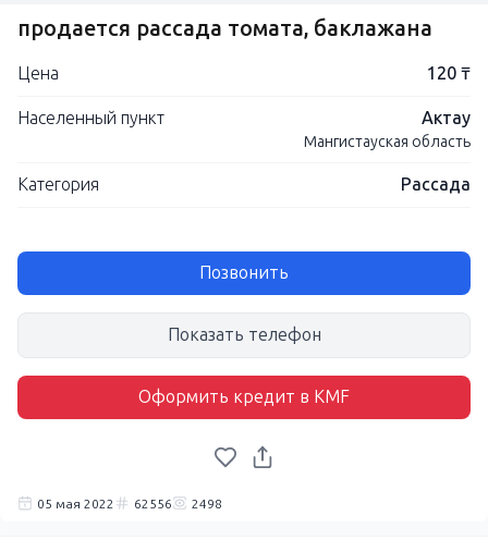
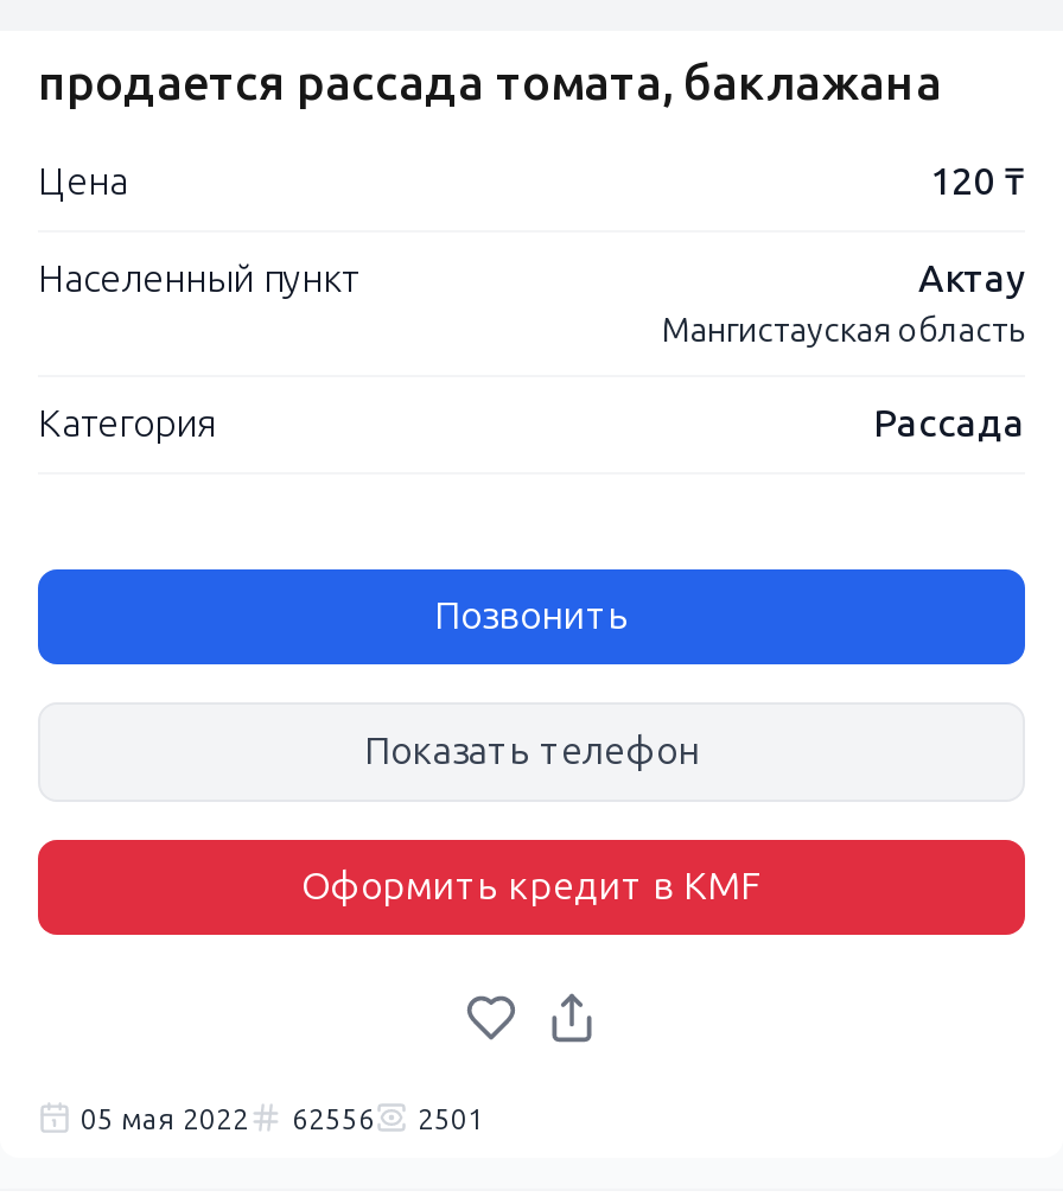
[37,496,222,512] 05 мая 2022 62556 2498 -> [81,1103,484,1136] 05 мая 2022 62556 2501

